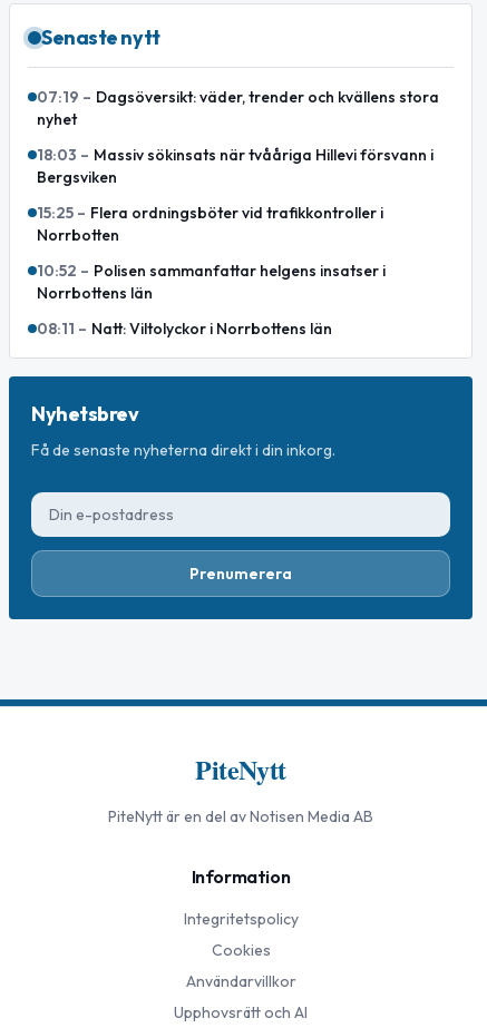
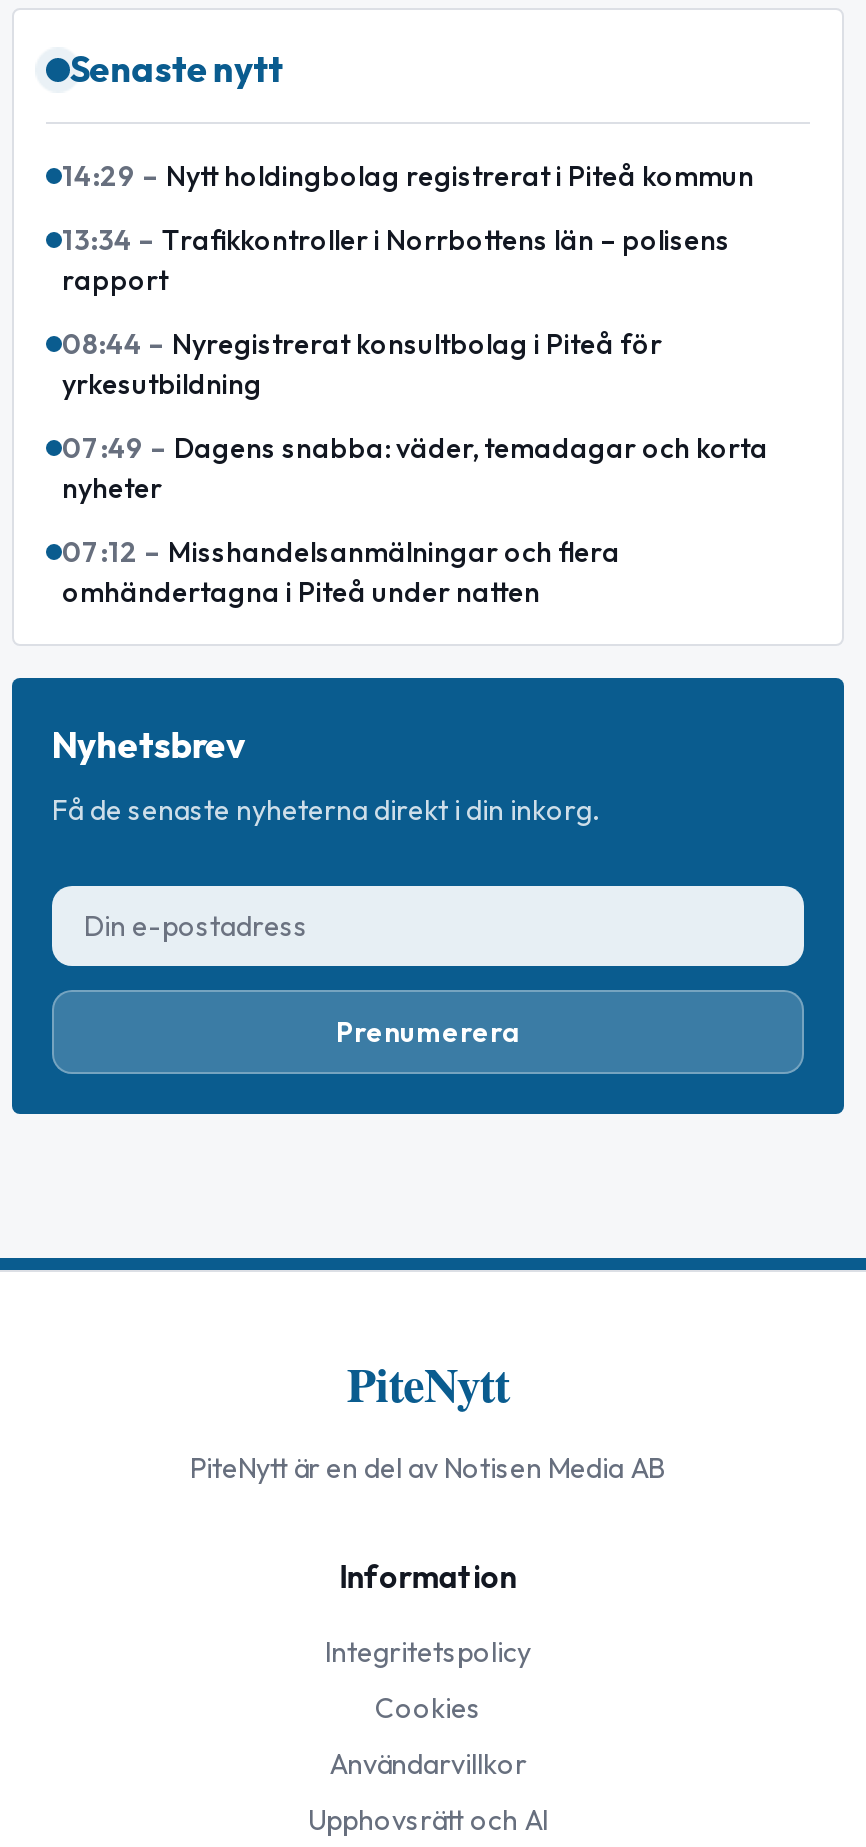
[37,87,439,129] 07:19 – Dagsöversikt: väder, trender och kvällens stora | nyhet -> [62,158,754,194] 14:29 – Nytt holdingbolag registrerat i Piteå kommun
[37,145,434,187] 18:03 – Massiv sökinsats när tvååriga Hillevi försvann i | Bergsviken -> [62,222,730,298] 13:34 – Trafikkontroller i Norrbottens län – polisens | rapport
[37,203,383,245] 15:25 – Flera ordningsböter vid trafikkontroller i | Norrbotten -> [62,326,662,402] 08:44 – Nyregistrerat konsultbolag i Piteå för | yrkesutbildning
[37,261,386,303] 10:52 – Polisen sammanfattar helgens insatser i | Norrbottens län -> [62,430,768,506] 07:49 – Dagens snabba: väder, temadagar och korta | nyheter
[37,319,332,339] 08:11 – Natt: Viltolyckor i Norrbottens län -> [62,534,620,610] 07:12 – Misshandelsanmälningar och flera | omhändertagna i Piteå under natten

